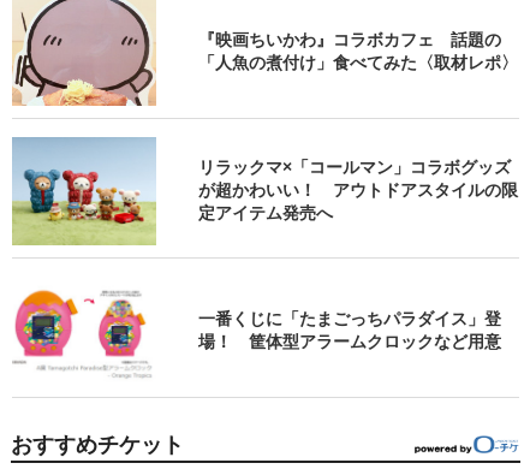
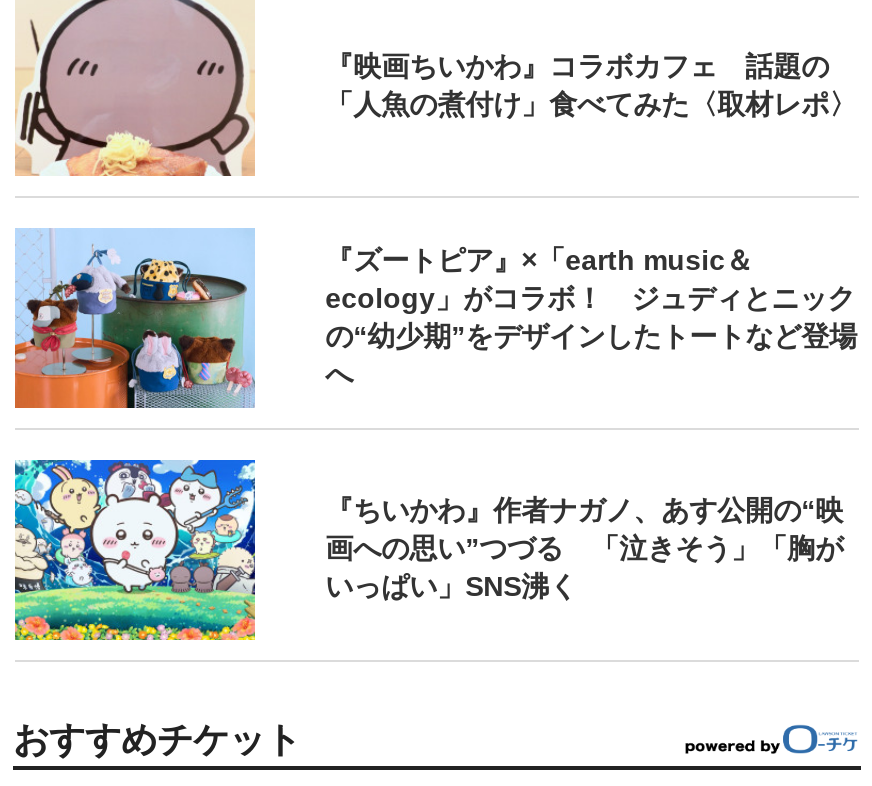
[11,137,518,247] [image] | リラックマ×「コールマン」コラボグッズ | が超かわいい！ アウトドアスタイルの限 | 定アイテム発売へ -> [13,230,857,410] [image] | 『ズートピア』×「earth music＆ | ecology」がコラボ！ ジュディとニック | の“幼少期”をデザインしたトートなど登場 | へ
[12,277,501,385] [image] | 一番くじに「たまごっちパラダイス」登 | 場！ 筐体型アラームクロックなど用意 -> [13,458,843,642] [image] | 『ちいかわ』作者ナガノ、あす公開の“映 | 画への思い”つづる 「泣きそう」「胸が | いっぱい」SNS沸く

